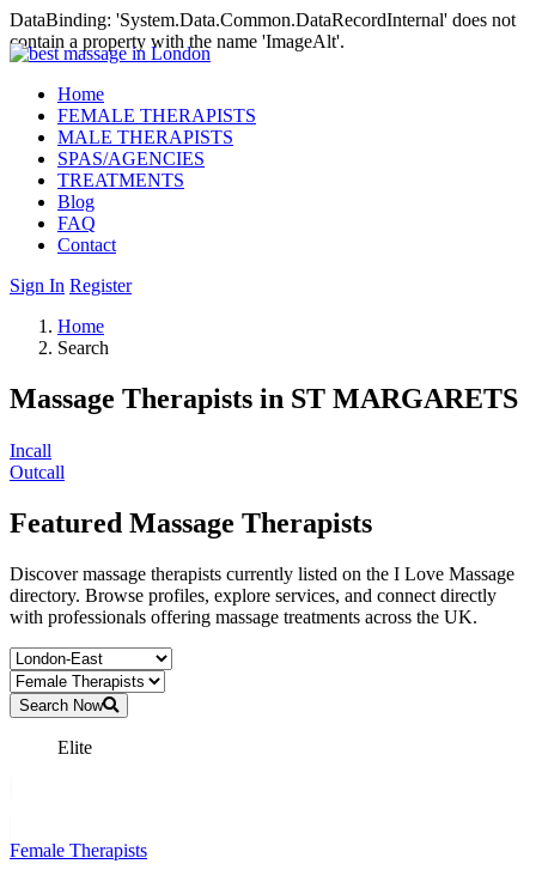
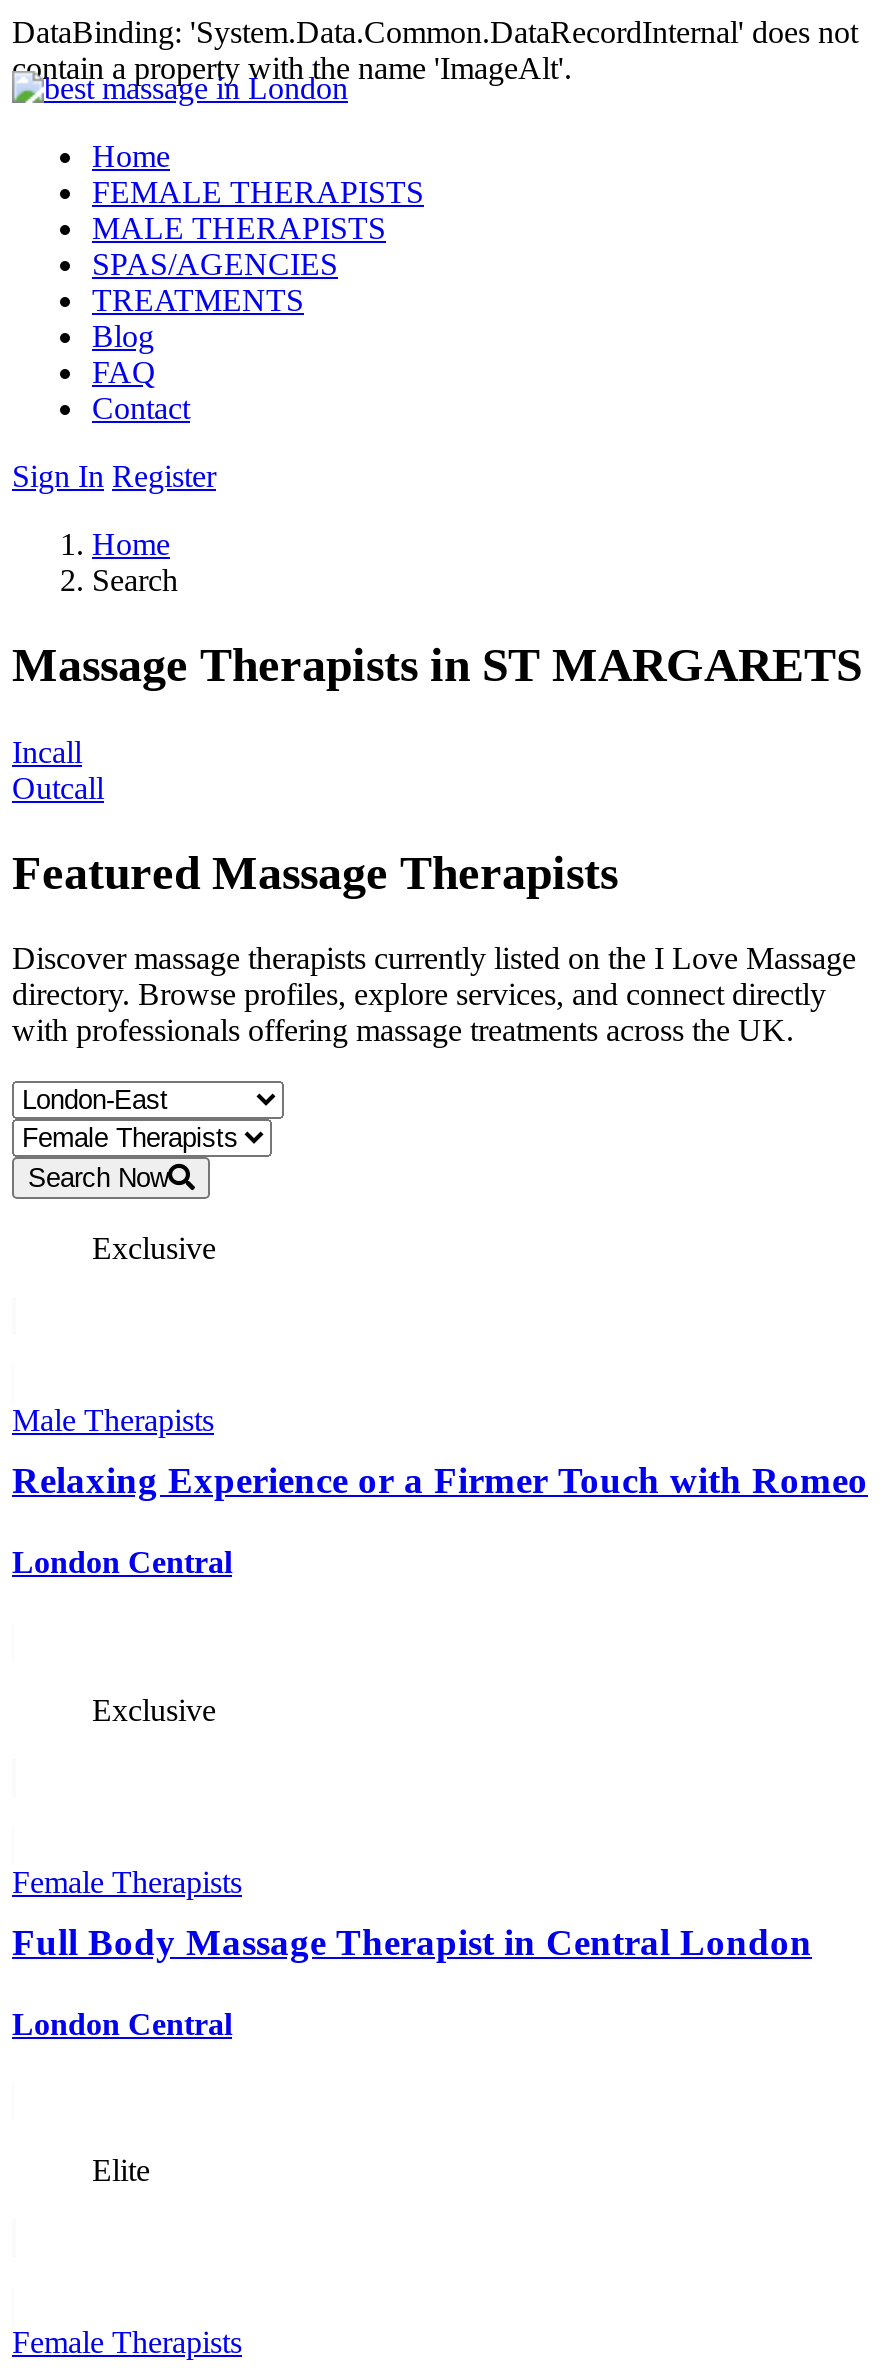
none -> [12,1403,868,1579] Male Therapists | Relaxing Experience or a Firmer Touch with Romeo | London Central
none -> [12,1864,812,2041] Female Therapists | Full Body Massage Therapist in Central London | London Central
none -> [92,1231,216,1265] Exclusive
none -> [92,1692,216,1726] Exclusive

